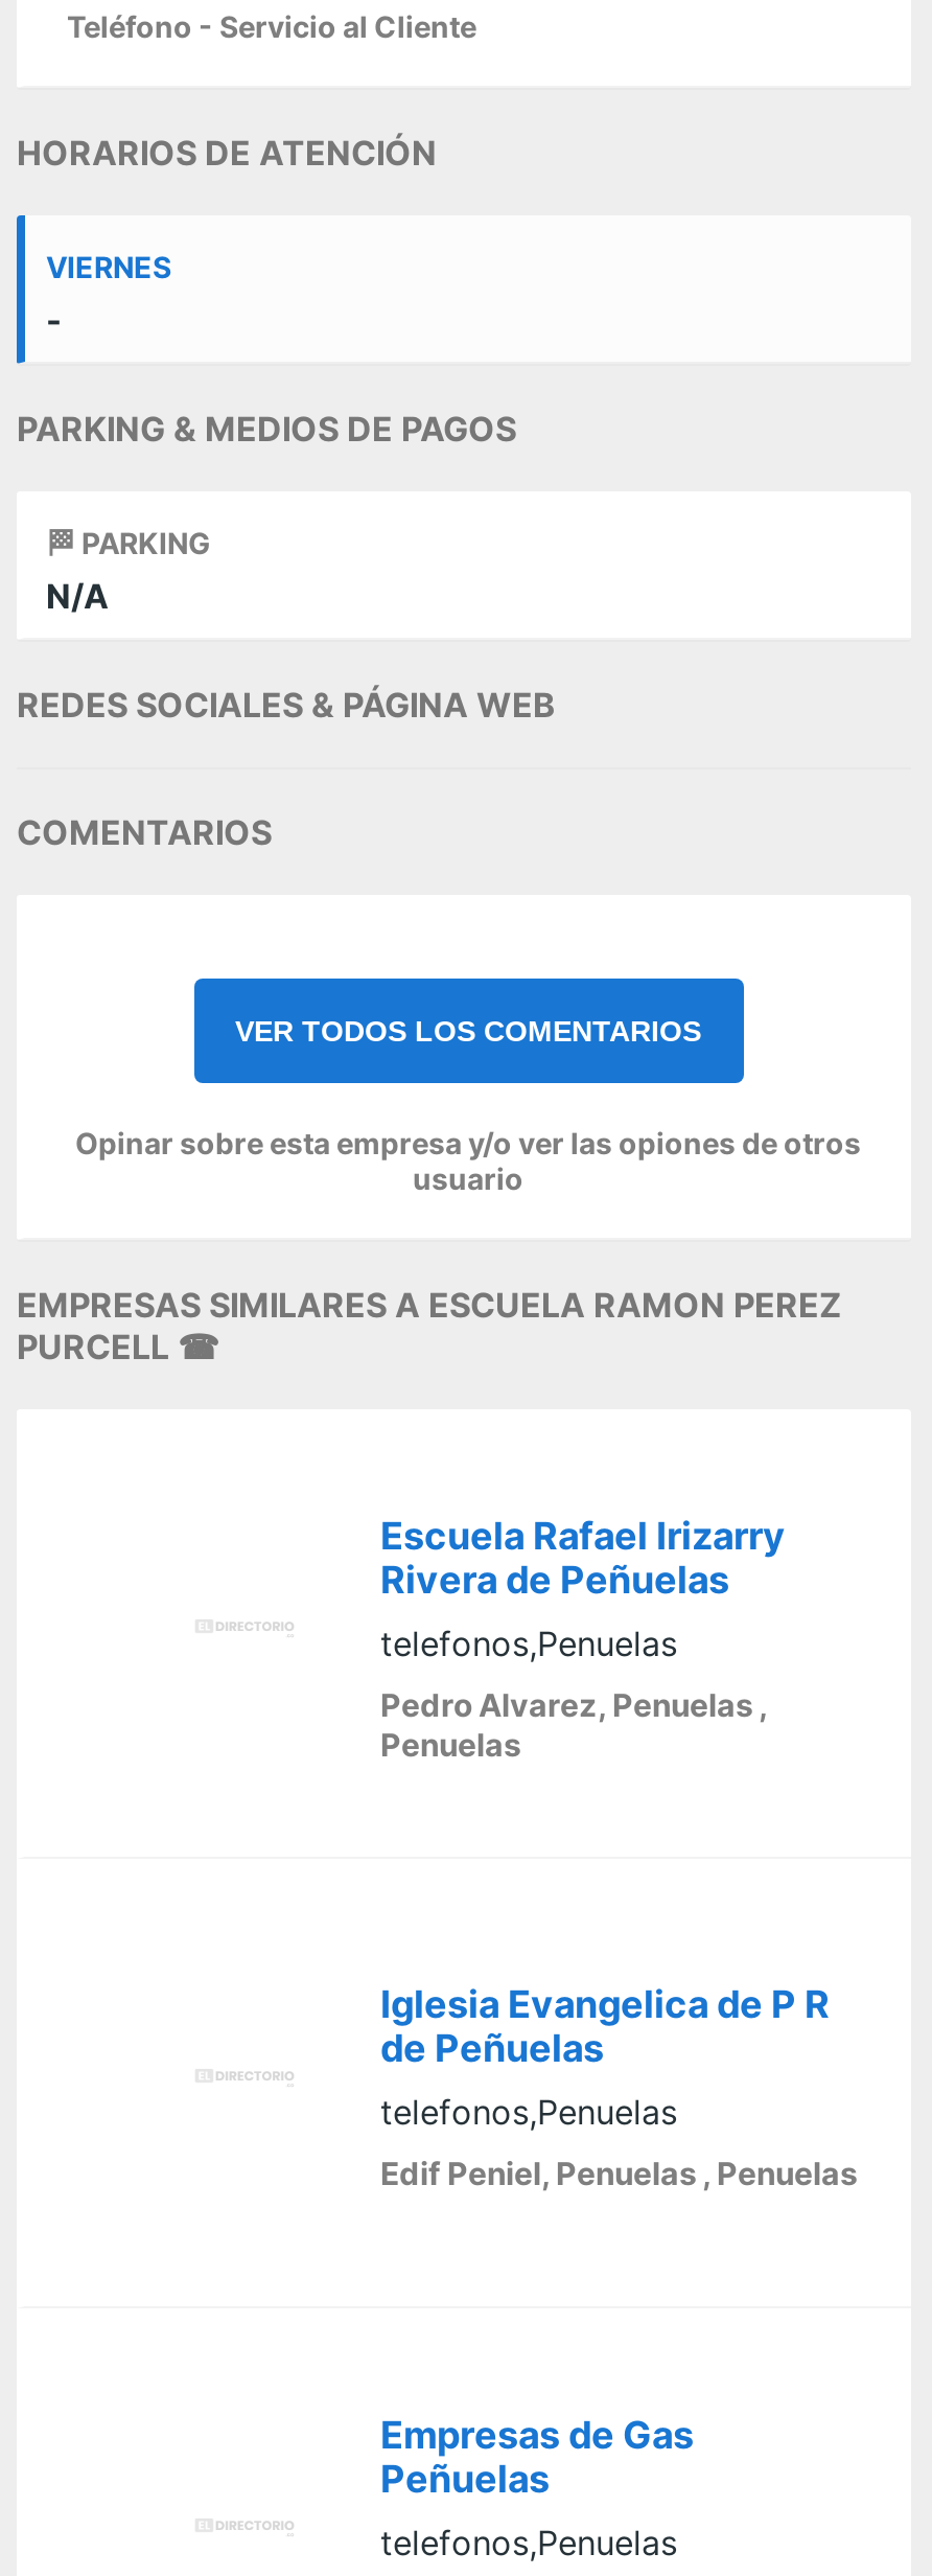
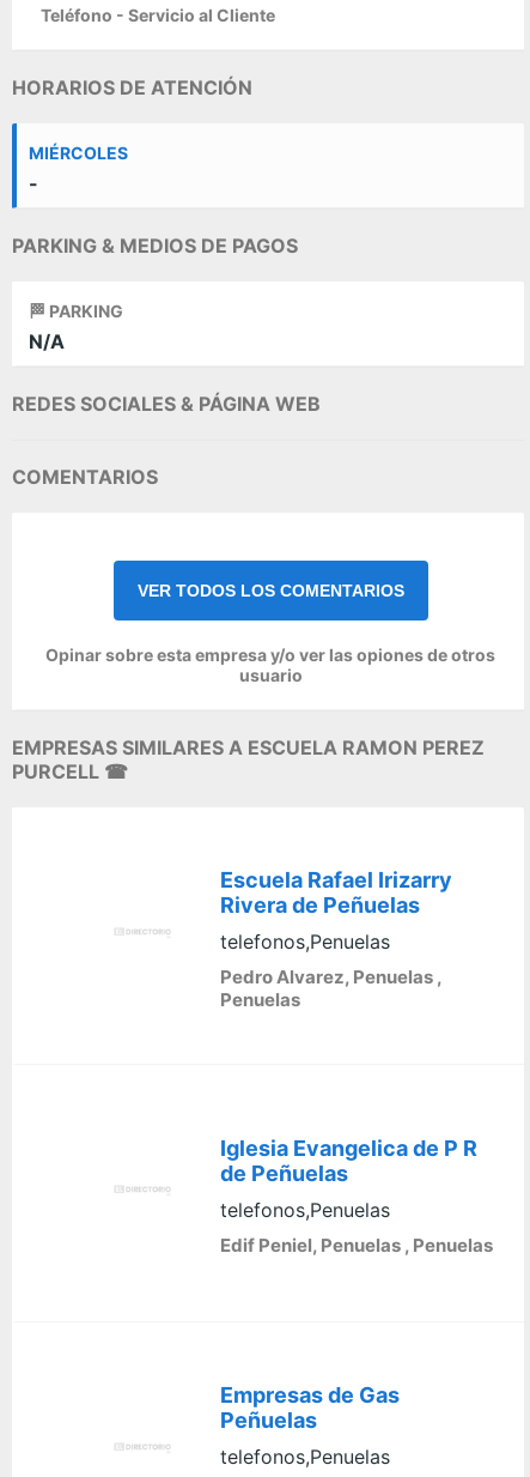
[46,249,171,285] VIERNES -> [29,143,128,163] MIÉRCOLES

